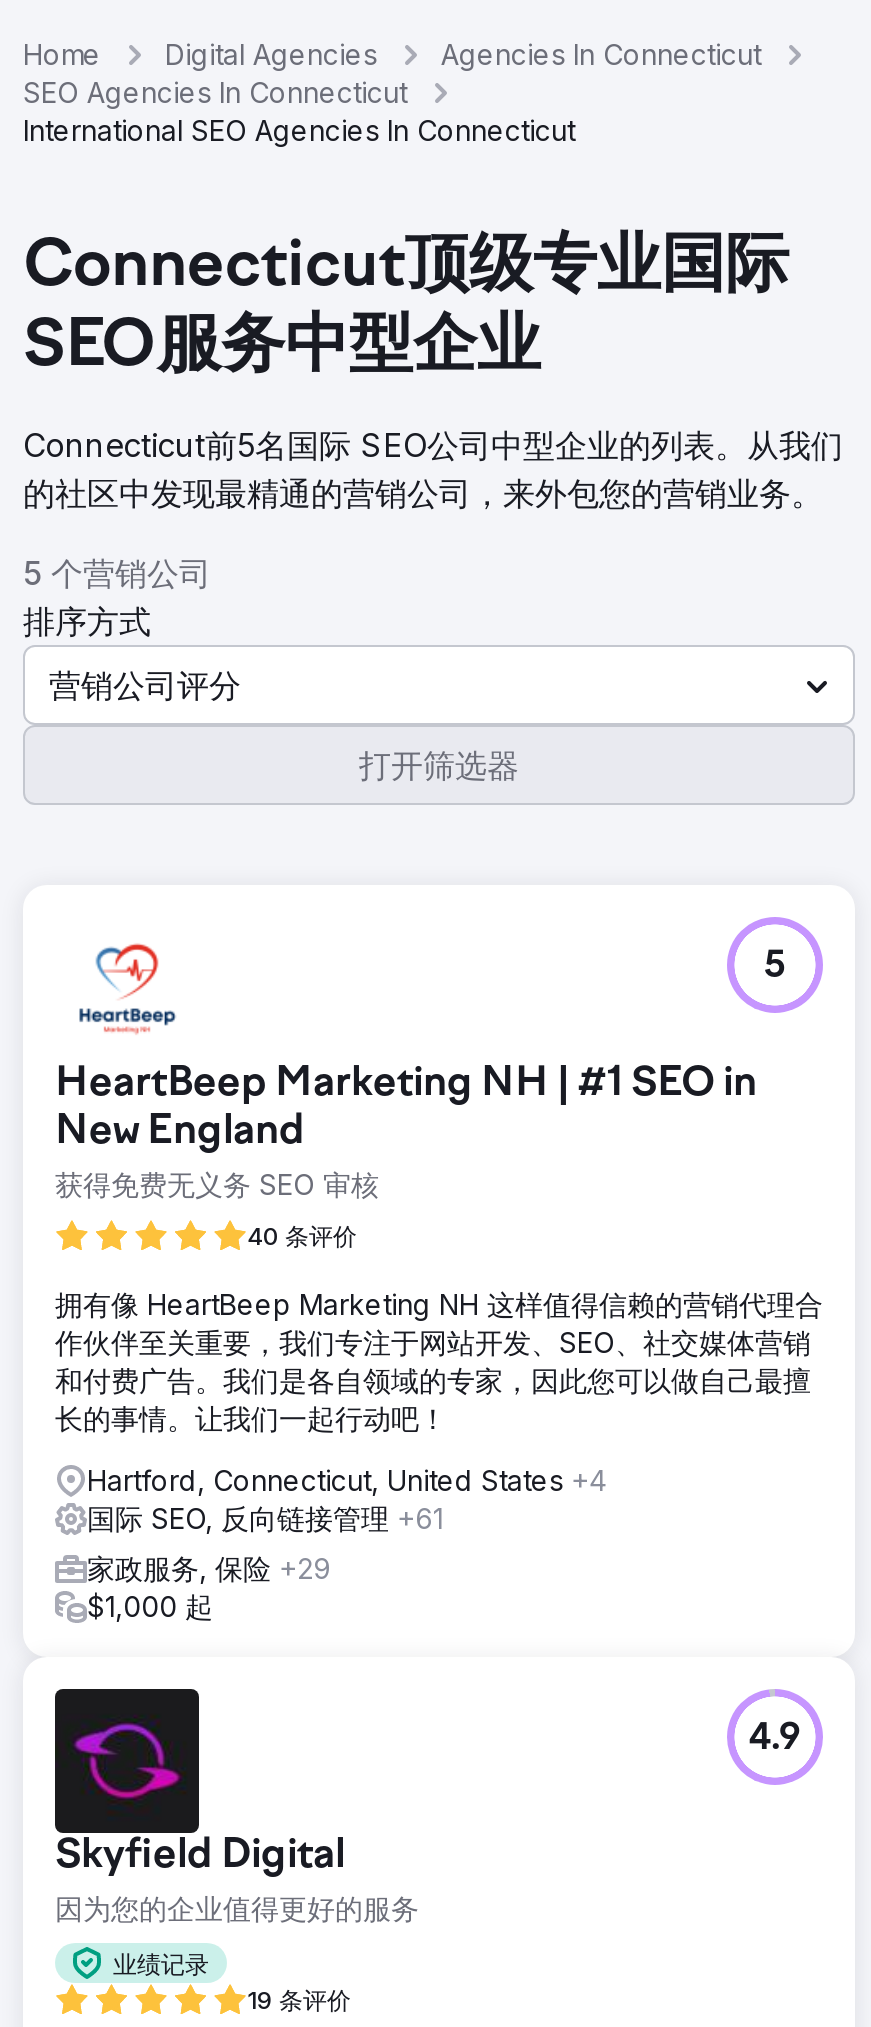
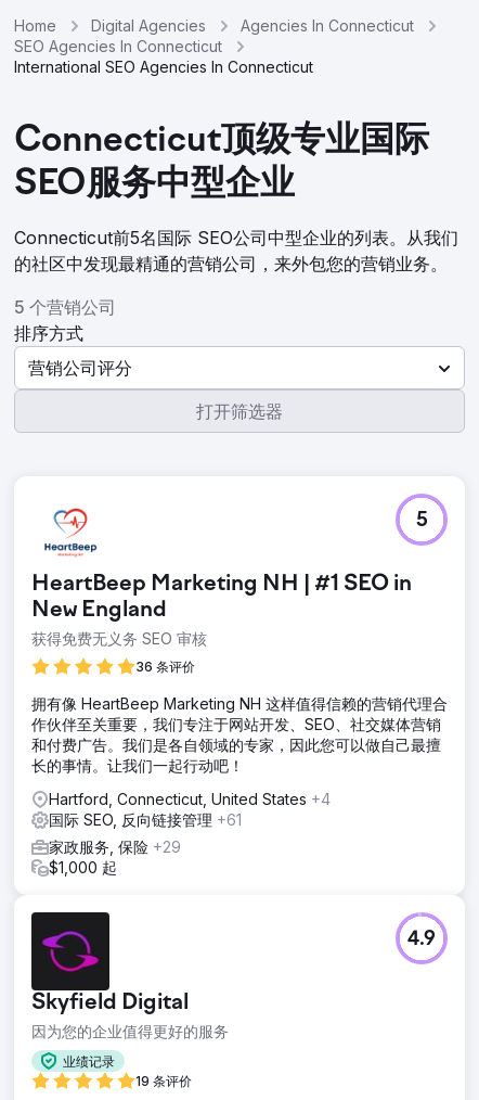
[247,1221,357,1251] 40 条评价 -> [135,658,195,675] 36 条评价

